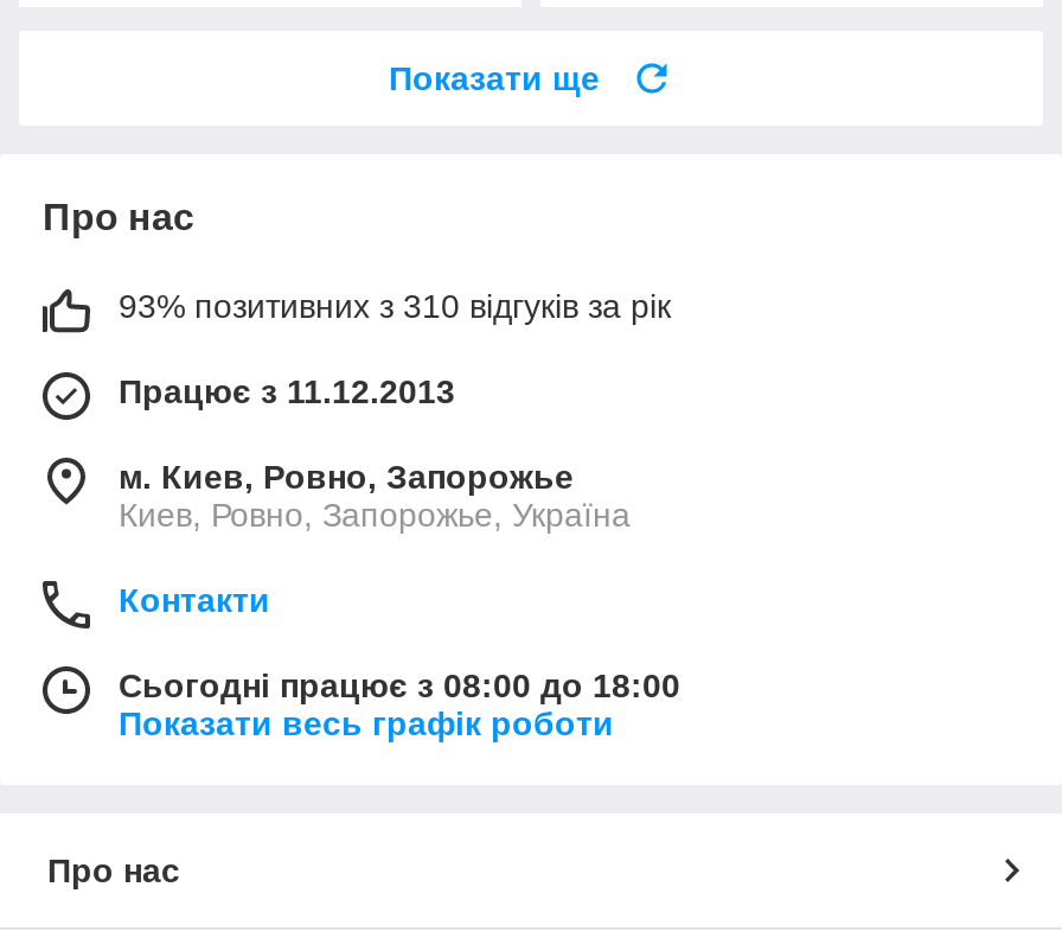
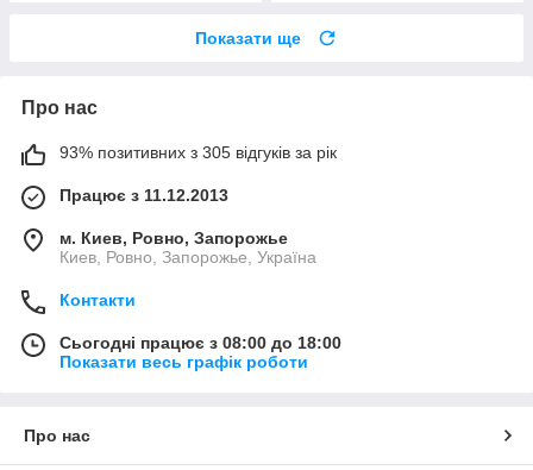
[119,286,671,324] 93% позитивних з 310 відгуків за рік -> [59,143,337,162] 93% позитивних з 305 відгуків за рік

